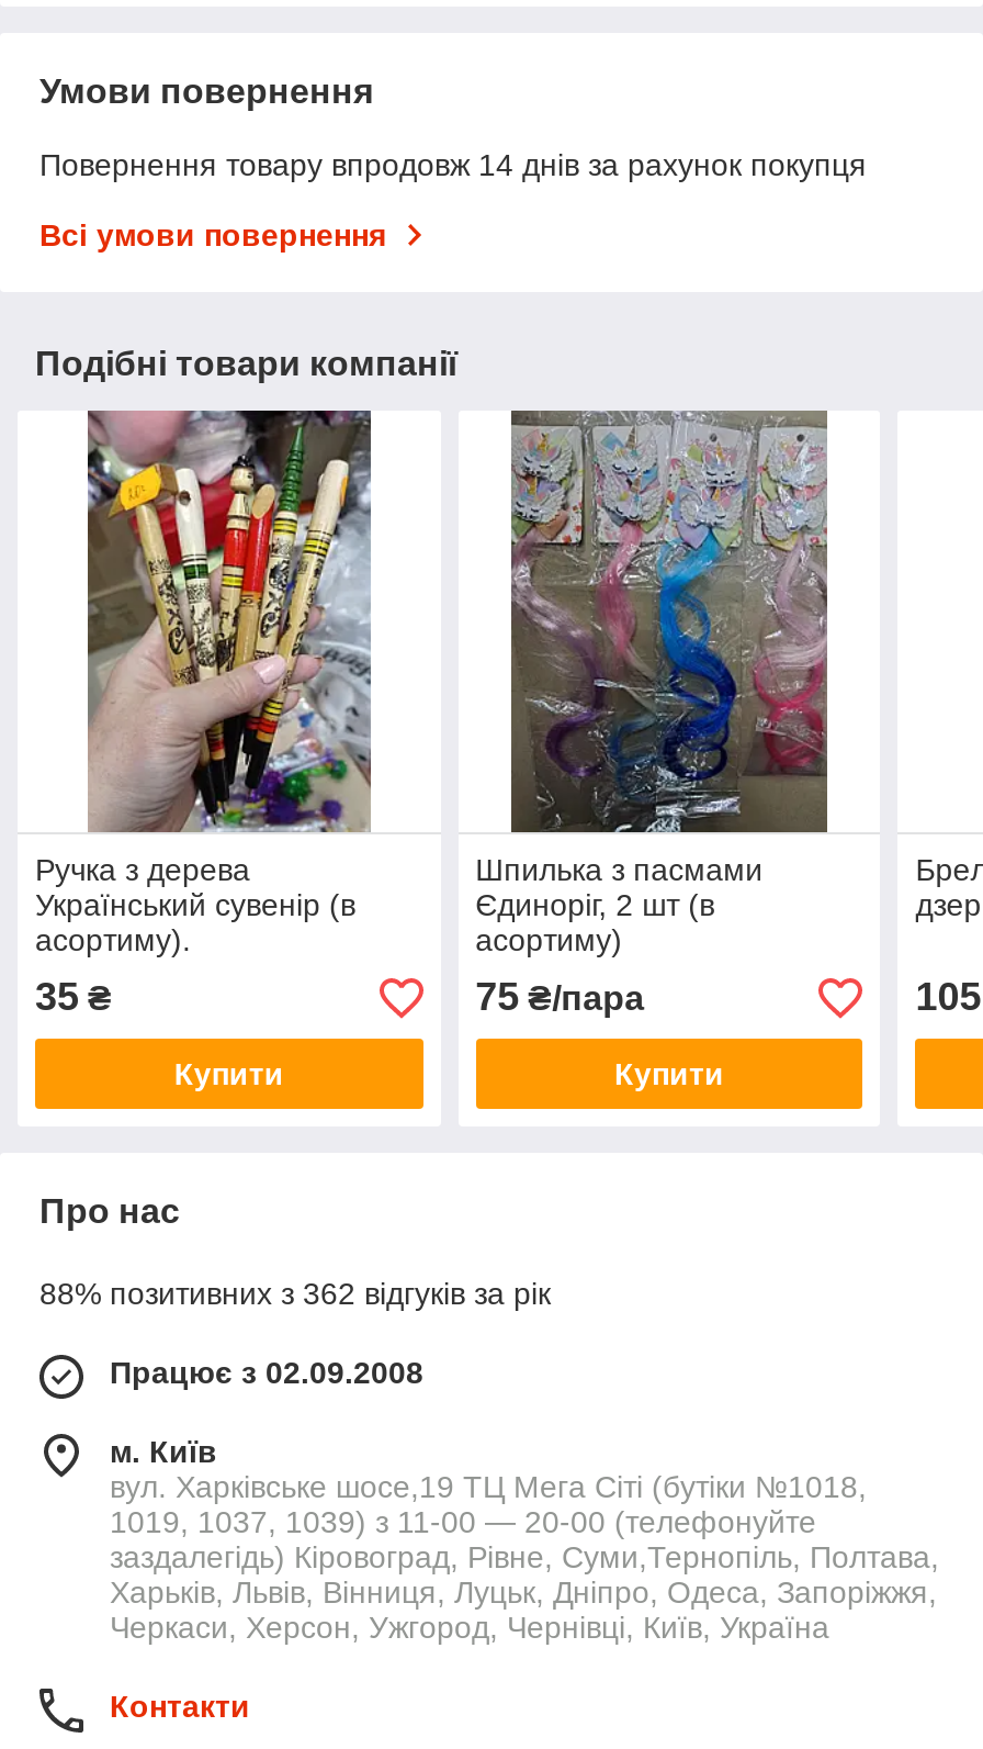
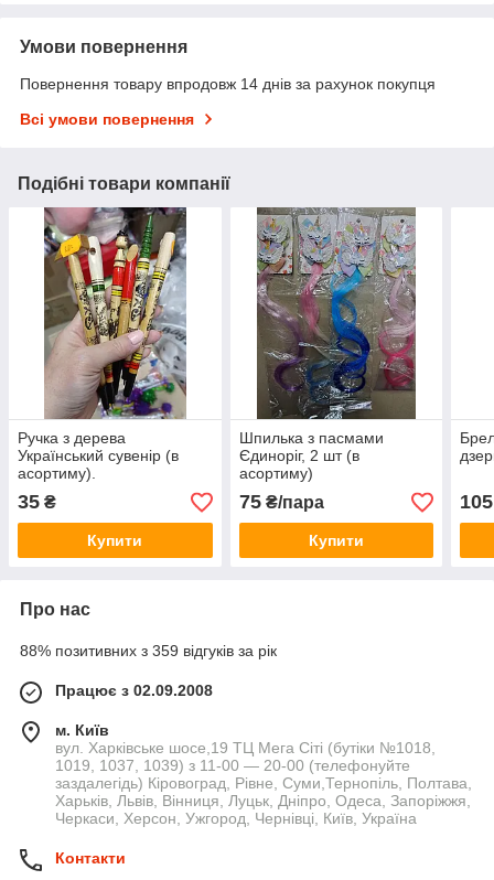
[39,1277,551,1312] 88% позитивних з 362 відгуків за рік -> [20,642,277,660] 88% позитивних з 359 відгуків за рік

